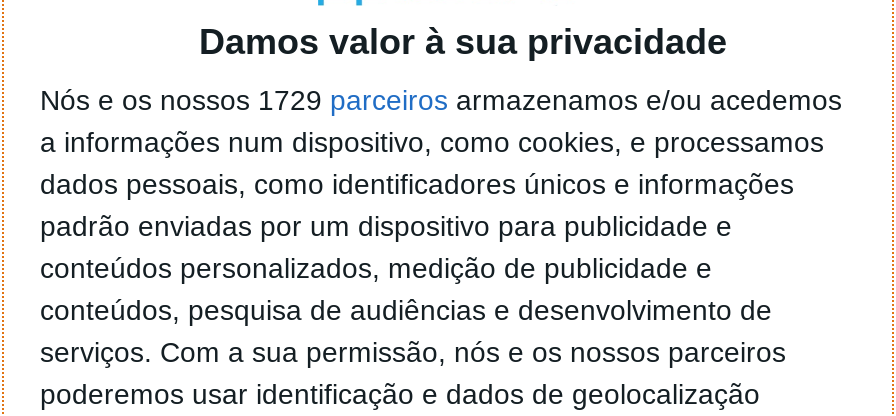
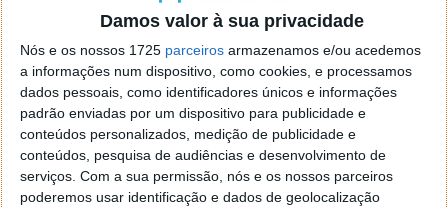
[40,84,842,116] Nós e os nossos 1729 parceiros armazenamos e/ou acedemos -> [20,42,421,58] Nós e os nossos 1725 parceiros armazenamos e/ou acedemos

